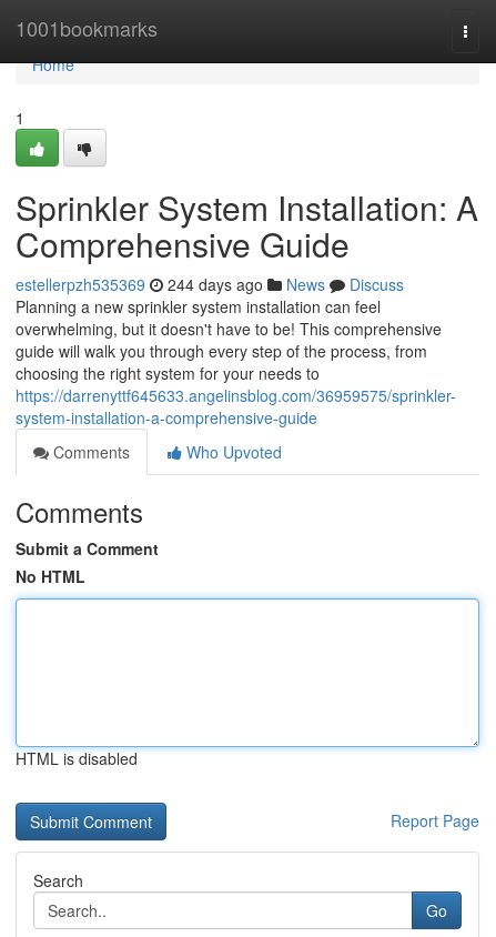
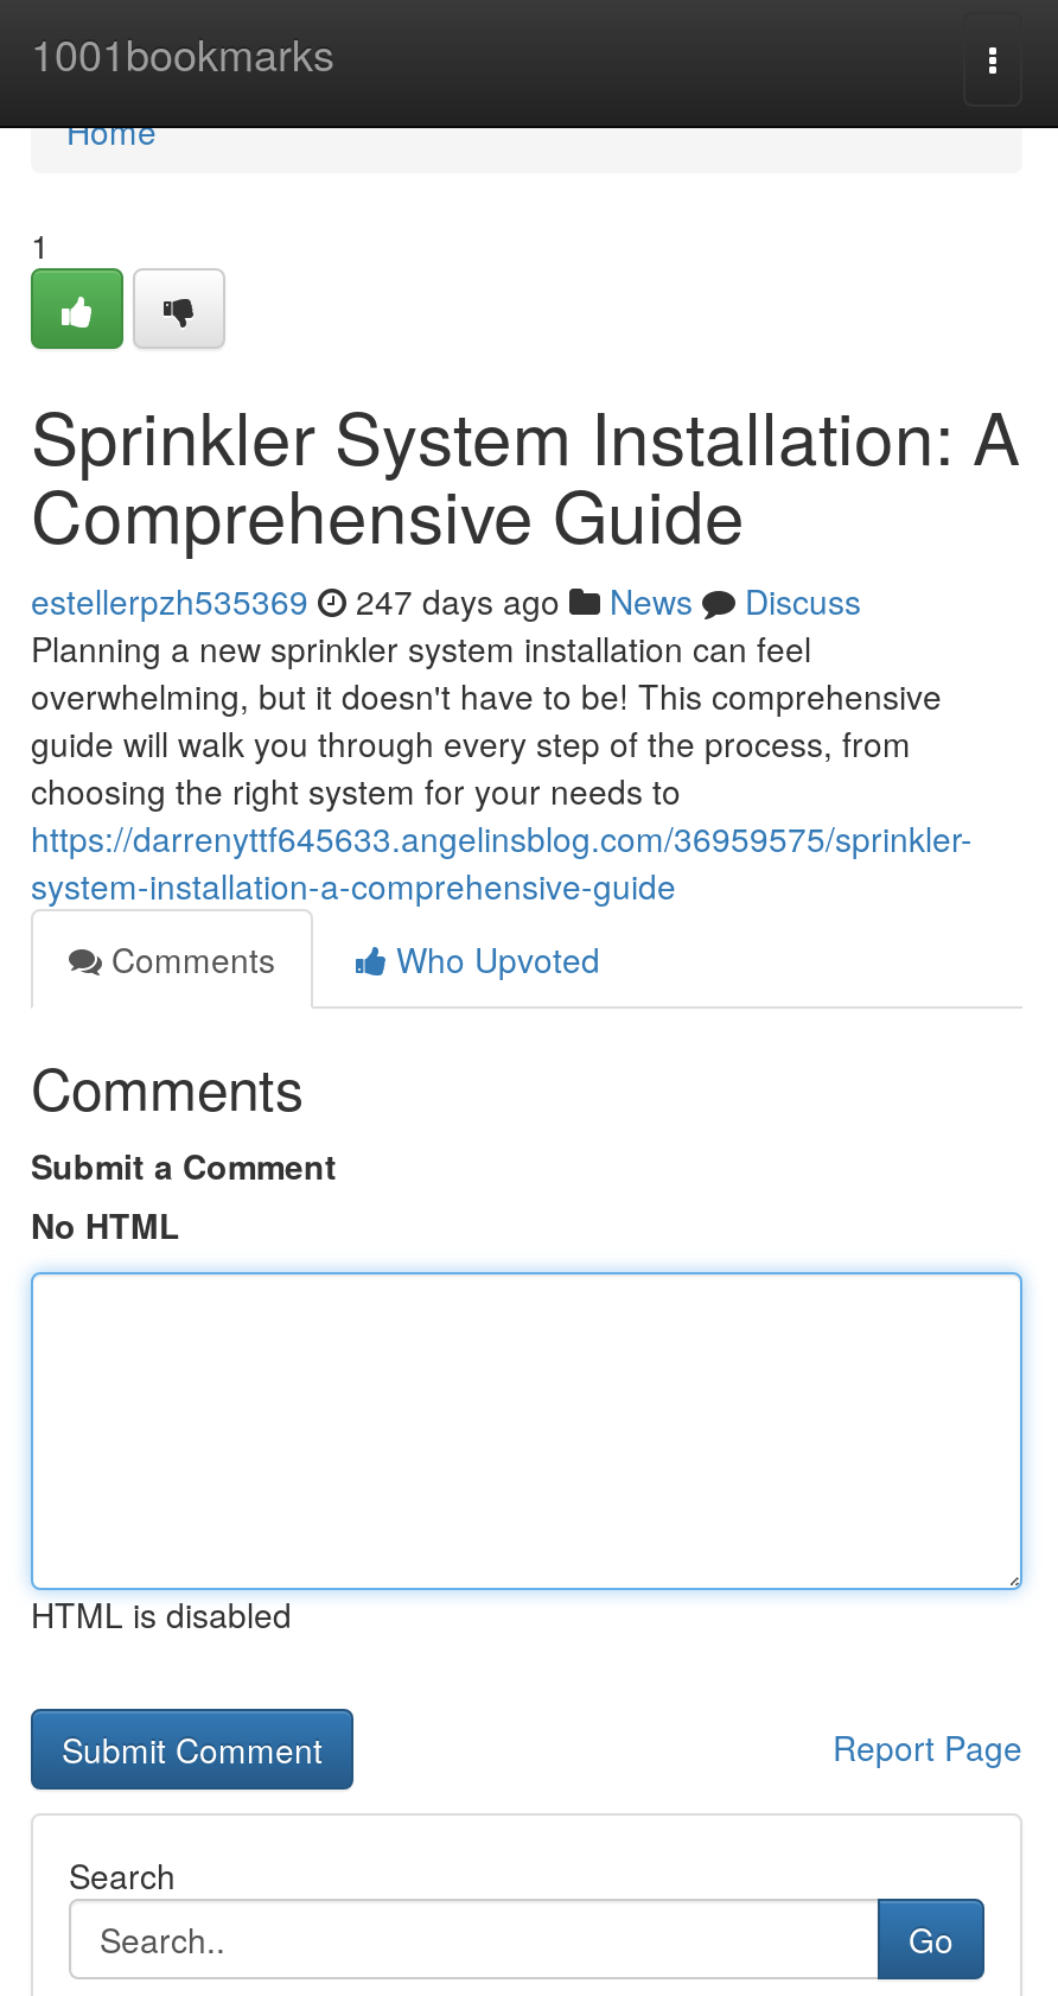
[16,273,404,295] estellerpzh535369 244 days ago News Discuss -> [31,577,861,624] estellerpzh535369 247 days ago News Discuss

